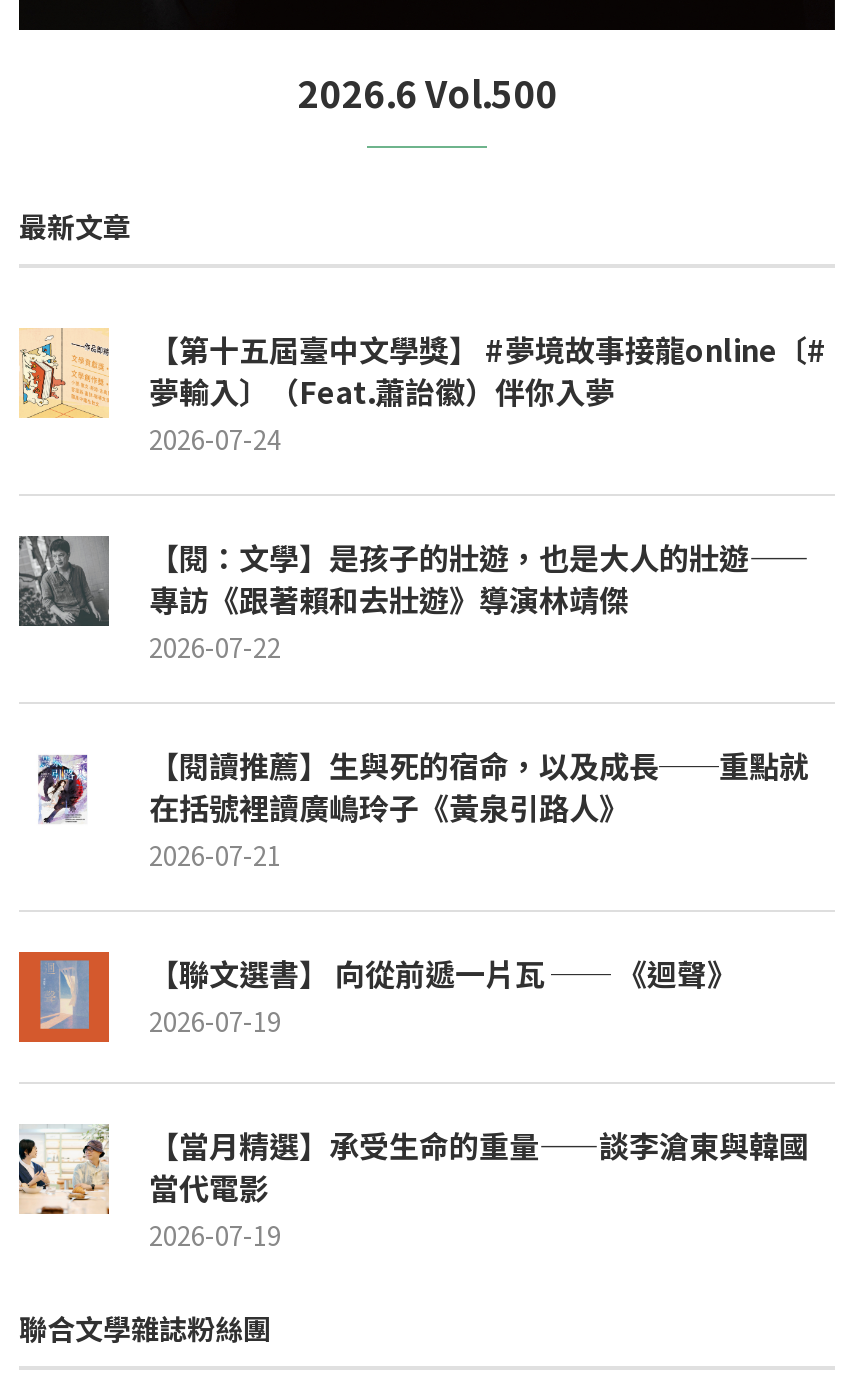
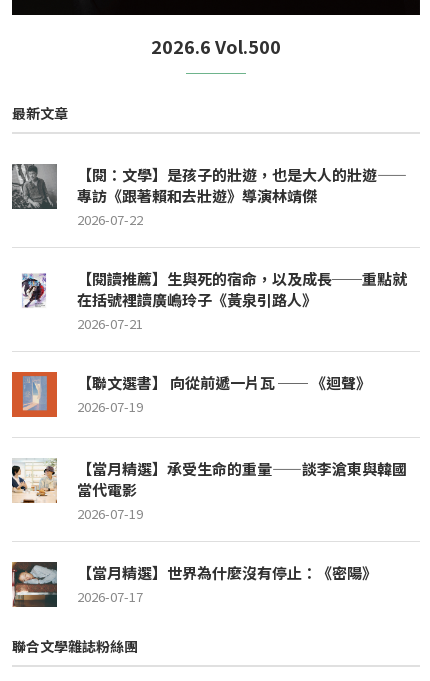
[19,328,827,458] [image] | 【第十五屆臺中文學獎】 #夢境故事接龍online〔# | 夢輸入〕（Feat.蕭詒徽）伴你入夢 | 2026-07-24 -> none
moved [17,534,809,1254] -> [11,163,407,523]: [image] | 【閱：文學】是孩子的壯遊，也是大人的壯遊—— | 專訪《跟著賴和去壯遊》導演林靖傑 | ... | 當代電影 | 2026-07-19
none -> [12,550,377,608] [image] | 【當月精選】世界為什麼沒有停止：《密陽》 | 2026-07-17

